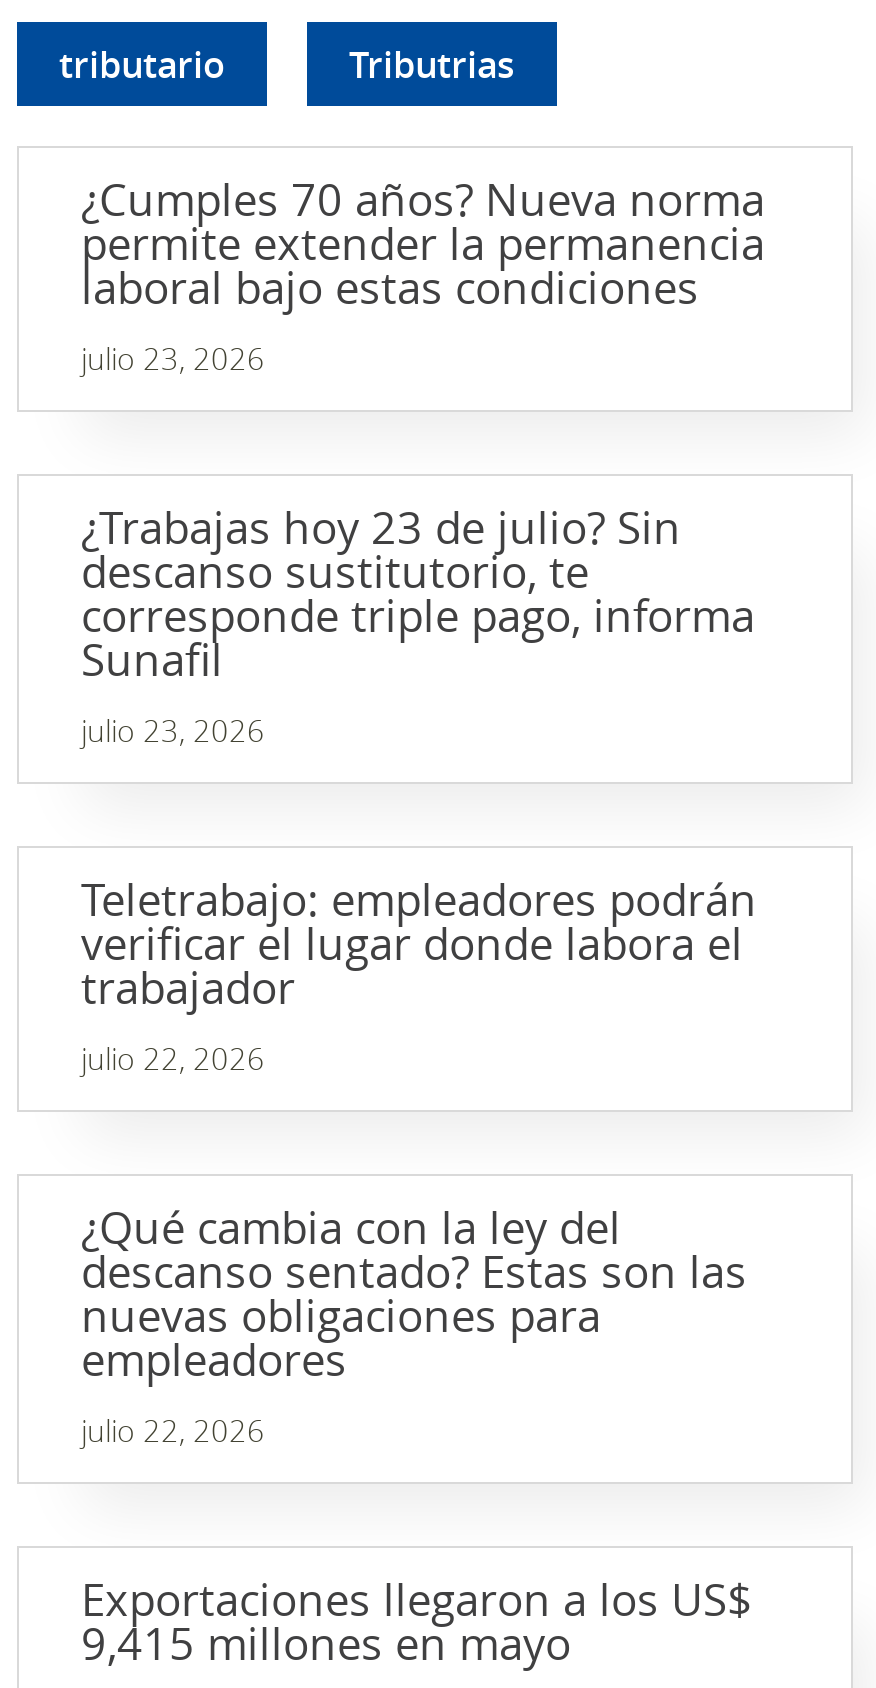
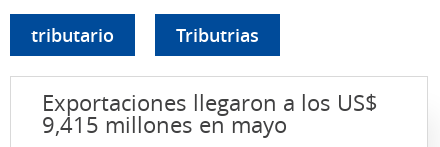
[81,170,765,1450] ¿Cumples 70 años? Nueva norma | permite extender la permanencia | laboral bajo estas condiciones | julio 23, 2026 | ¿Trabajas hoy 23 de julio? Sin | descanso sustitutorio, te | corresponde triple pago, informa | Sunafil | julio 23, 2026 | Teletrabajo: empleadores podrán | verificar el lugar donde labora el | trabajador | julio 22, 2026 | ¿Qué cambia con la ley del | descanso sentado? Estas son las | nuevas obligaciones para | empleadores | julio 22, 2026 -> none

